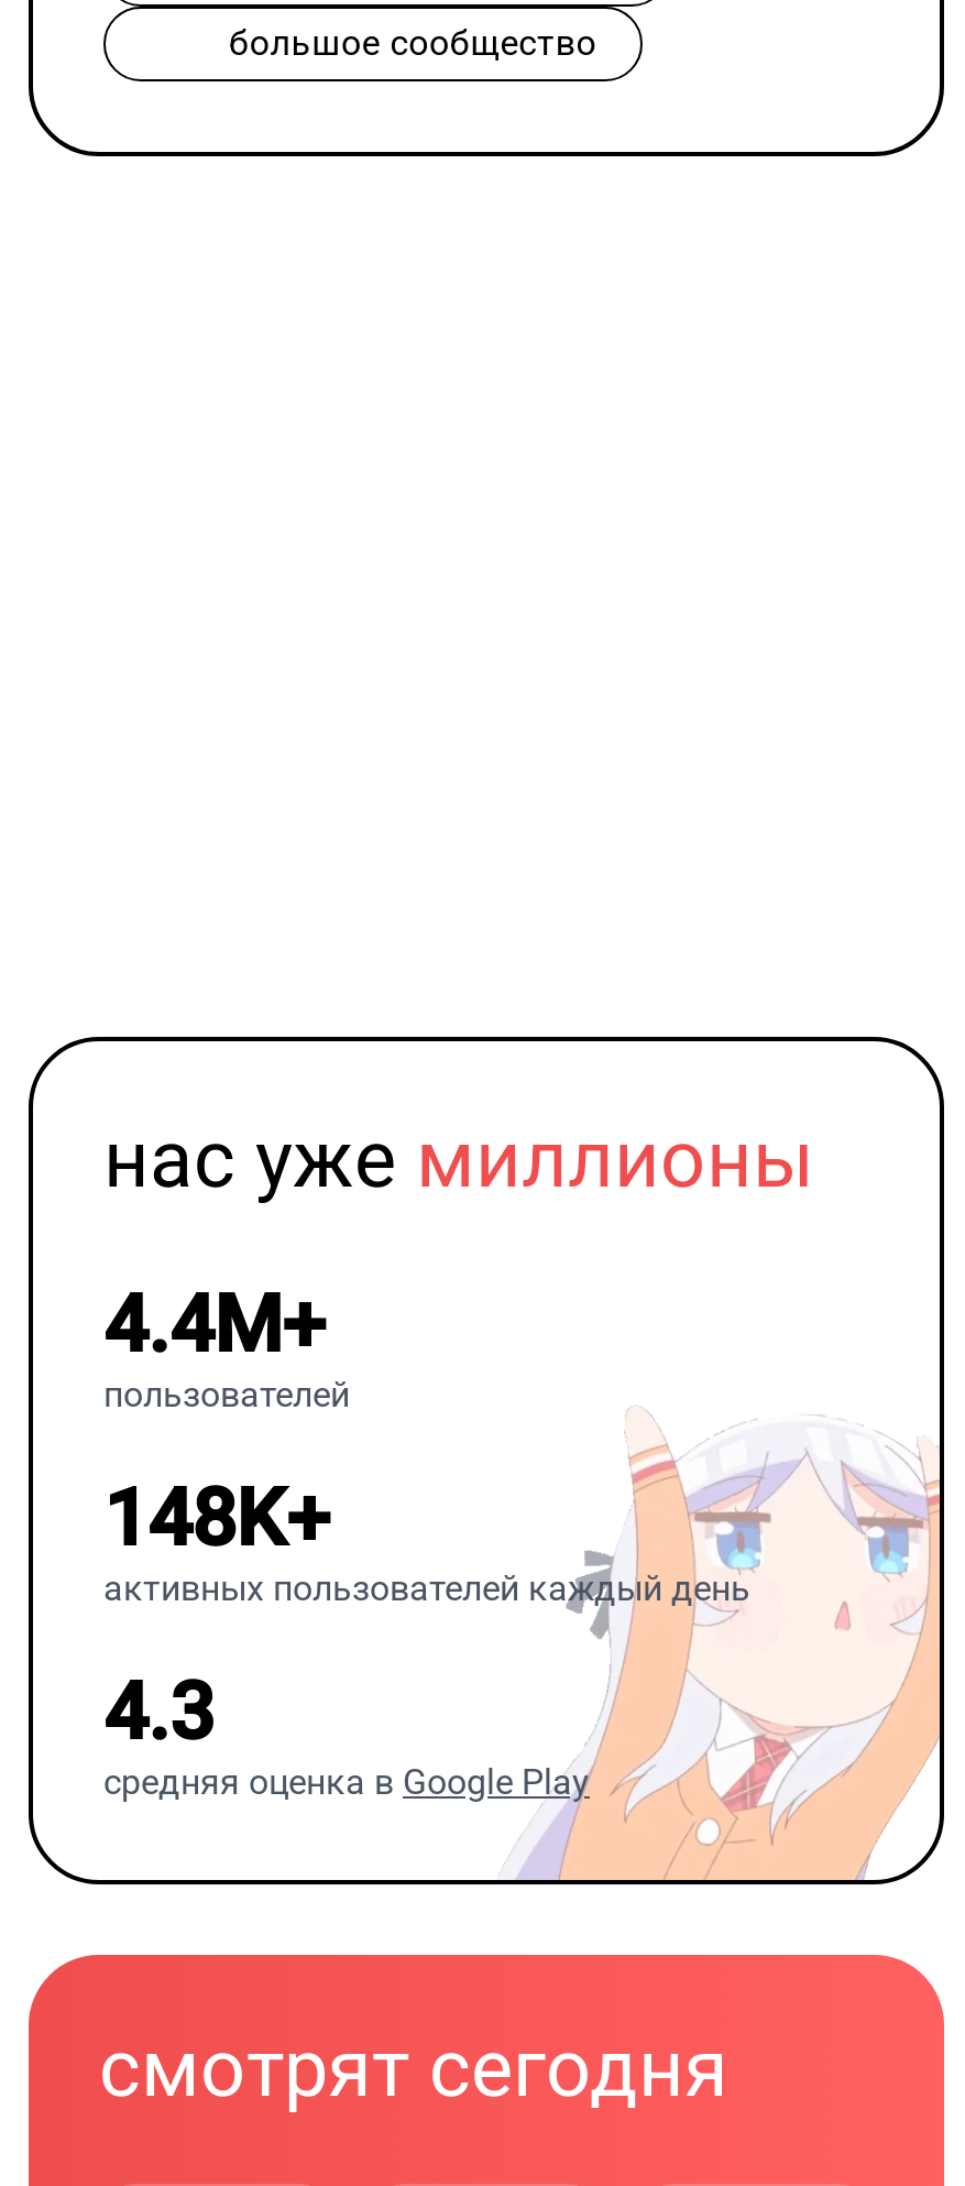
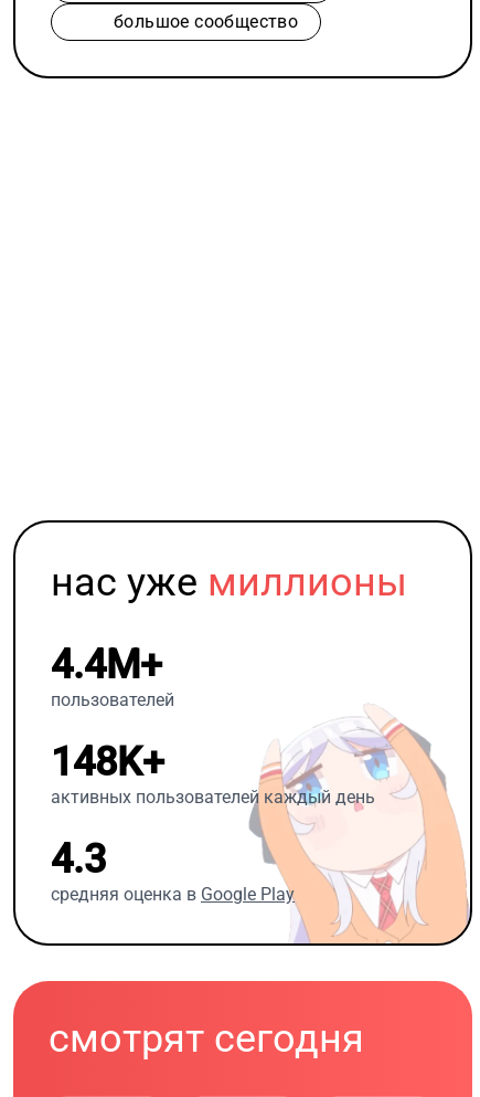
[500,1433,942,1880] [image] -> [248,718,470,943] [image]

